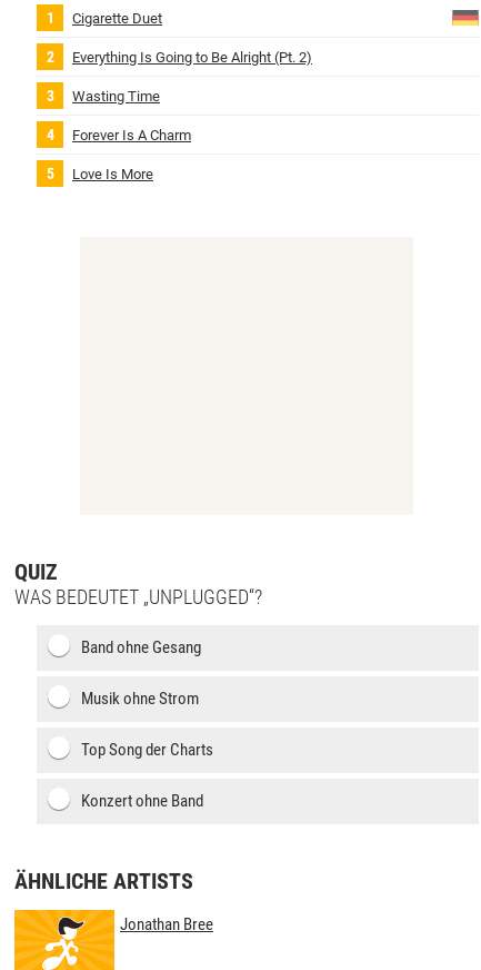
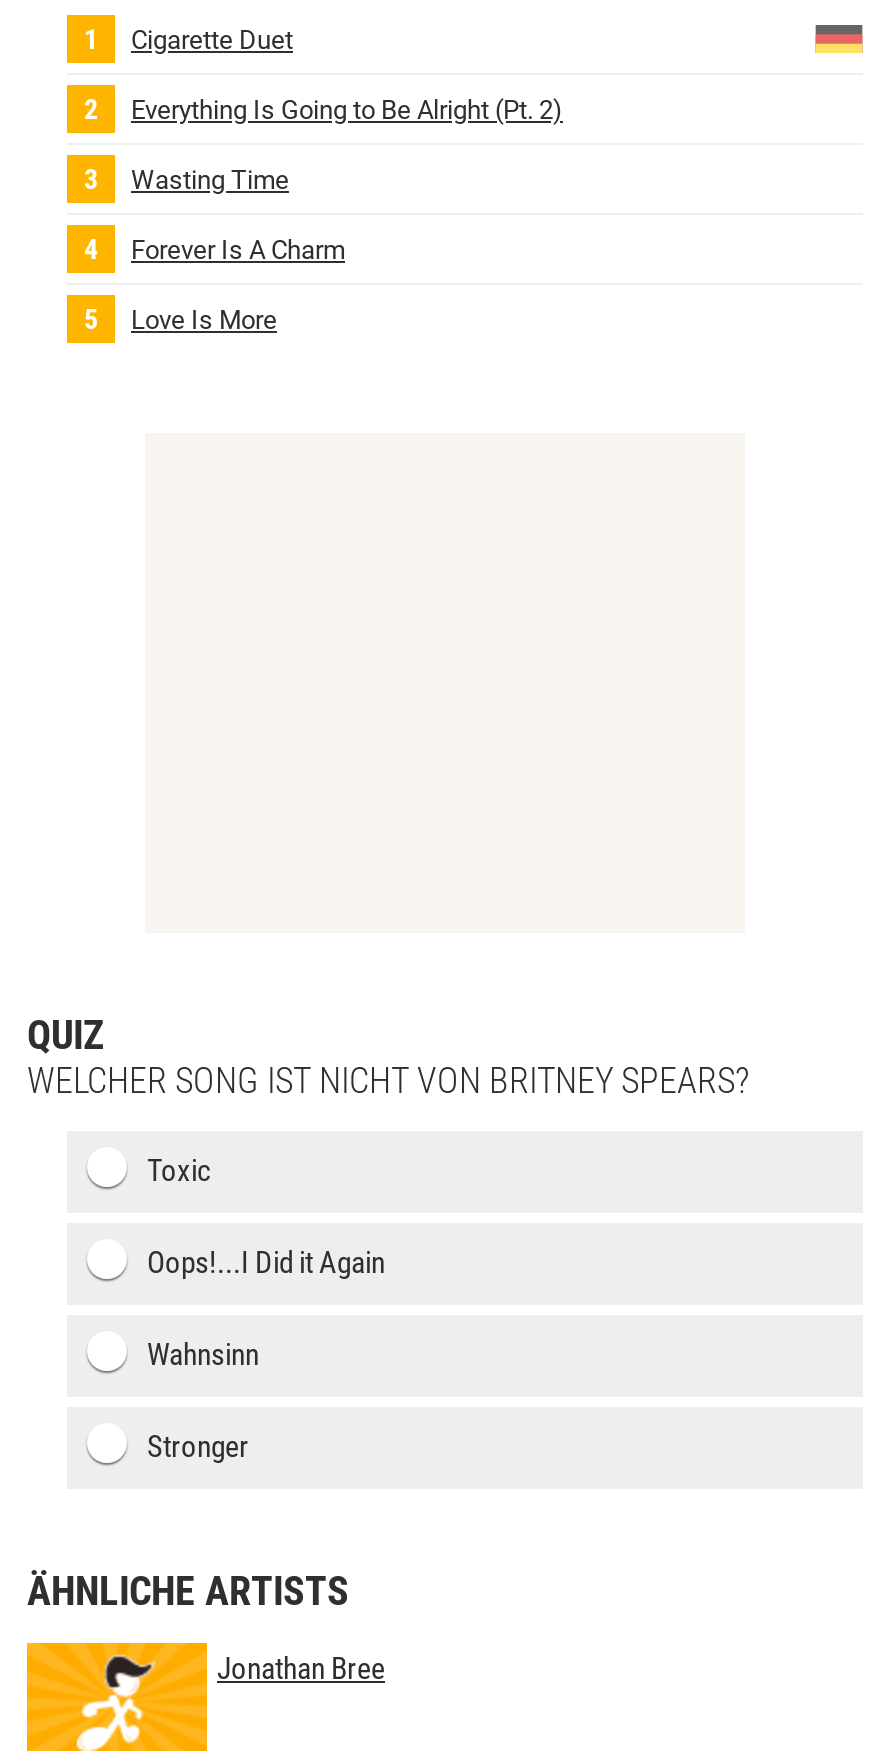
[14,585,262,608] WAS BEDEUTET „UNPLUGGED“? -> [27,1059,749,1101] WELCHER SONG IST NICHT VON BRITNEY SPEARS?
[81,637,201,657] Band ohne Gesang -> [147,1153,211,1189] Toxic
[81,689,199,709] Musik ohne Strom -> [147,1245,385,1281] Oops!...I Did it Again
[81,740,213,760] Top Song der Charts -> [147,1337,259,1373] Wahnsinn
[81,791,203,811] Konzert ohne Band -> [147,1429,249,1465] Stronger

